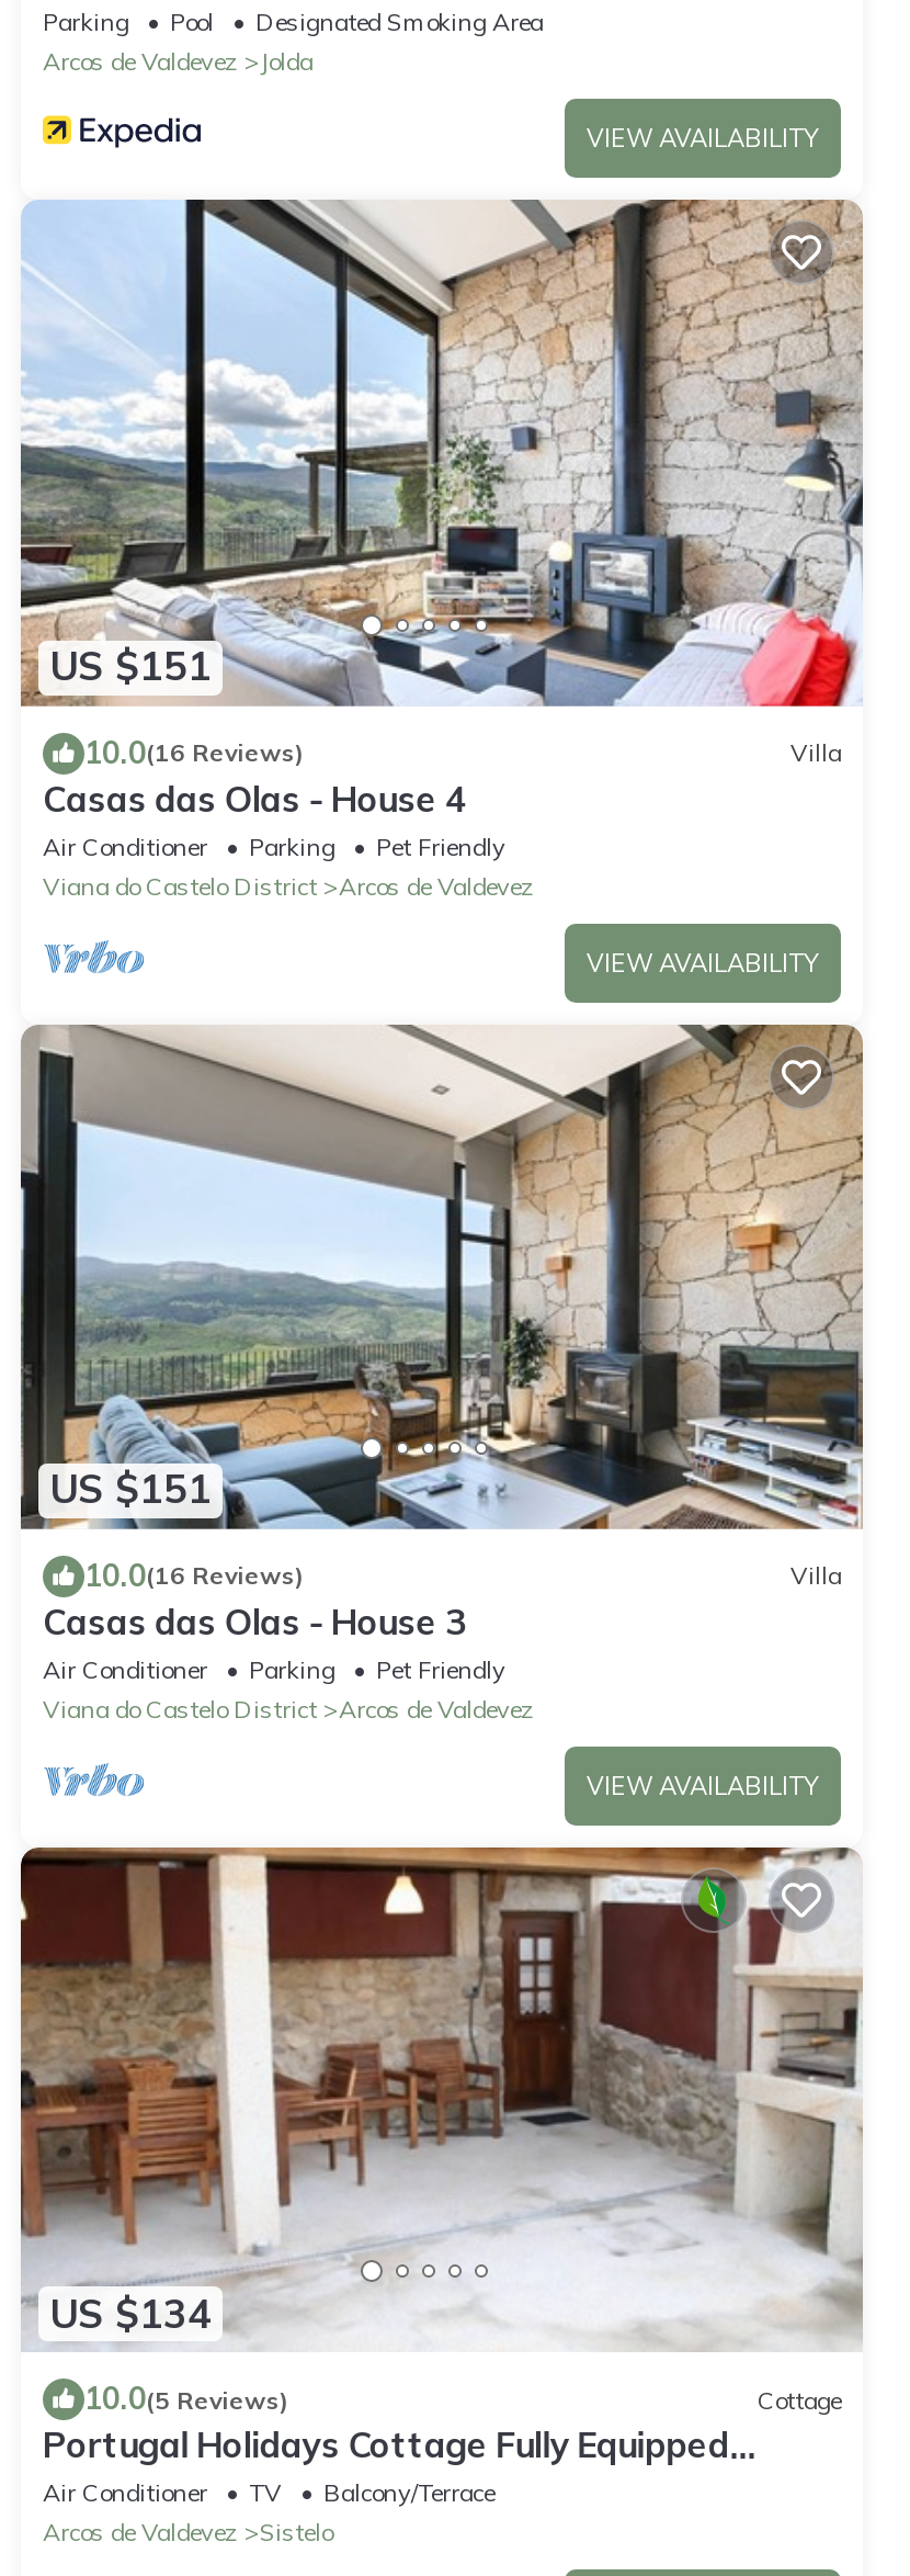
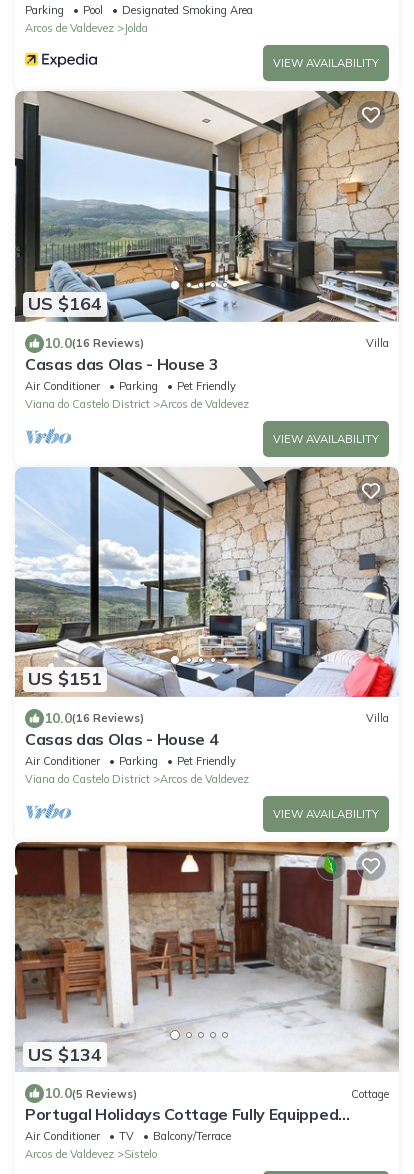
moved [21,197,863,820] -> [14,466,399,749]: [image] | Casas das Olas - House 4
[49,641,212,691] US $151 -> [28,292,102,315] US $164
moved [19,1023,865,1643] -> [14,90,400,374]: [image] | Casas das Olas - House 3

